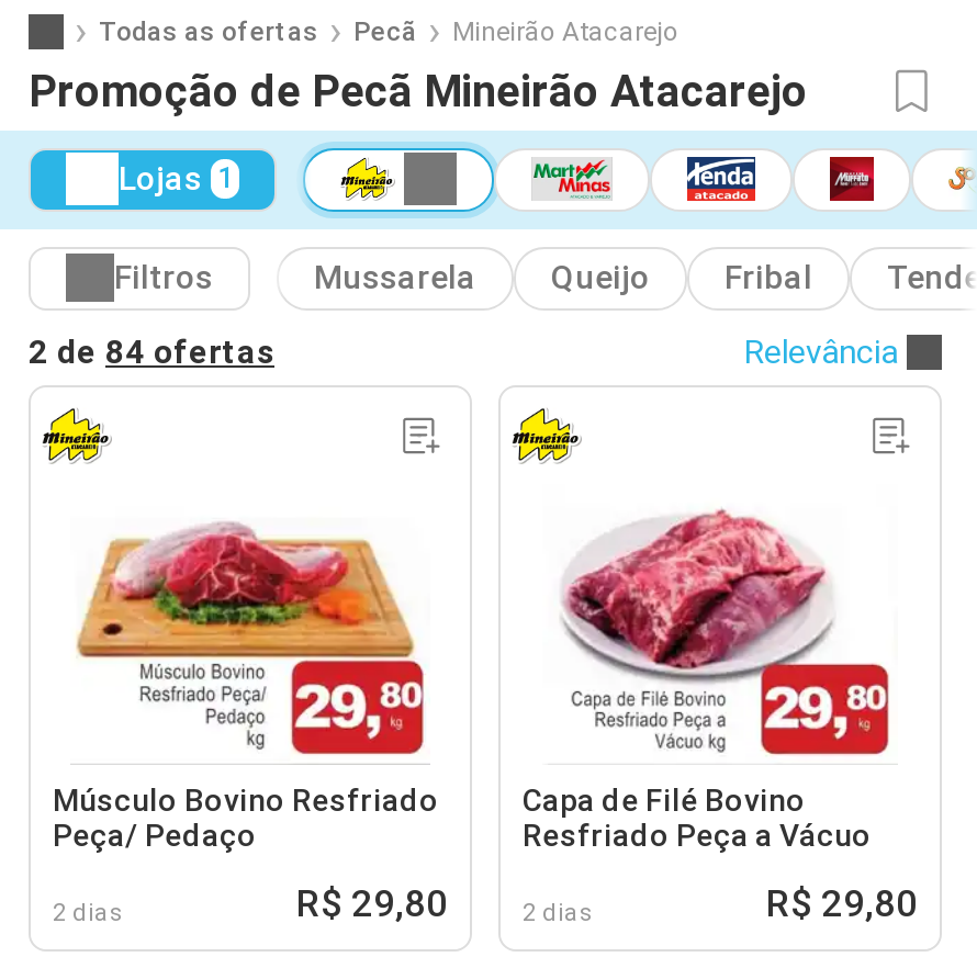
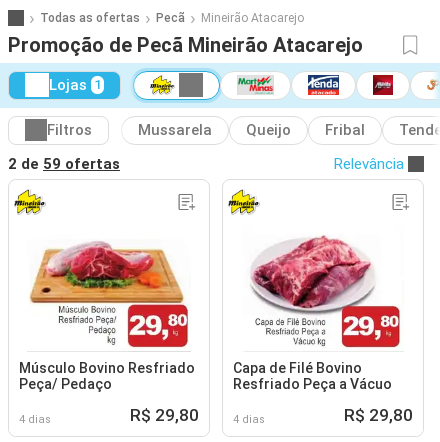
[29,332,274,371] 2 de 84 ofertas -> [8,155,120,173] 2 de 59 ofertas
[53,898,123,926] 2 dias -> [19,413,51,426] 4 dias
[523,898,593,926] 2 dias -> [233,413,265,426] 4 dias

